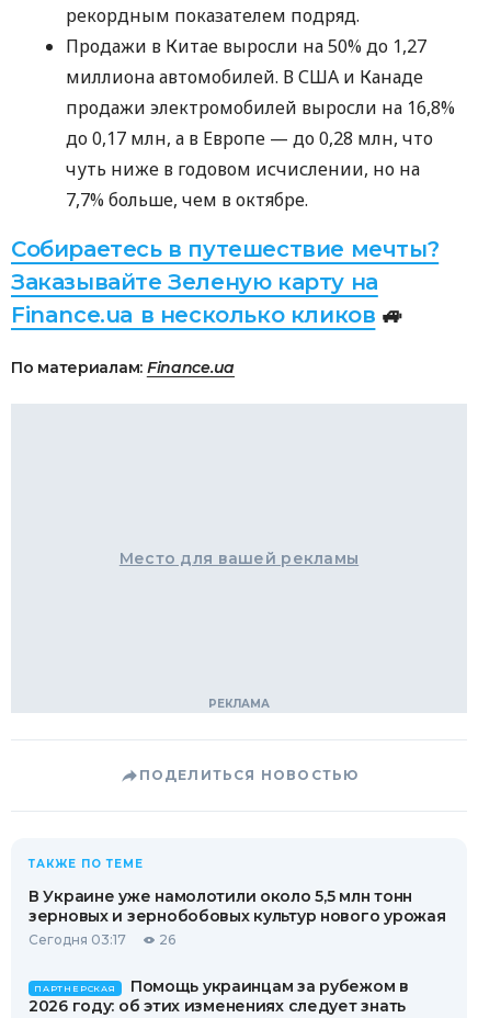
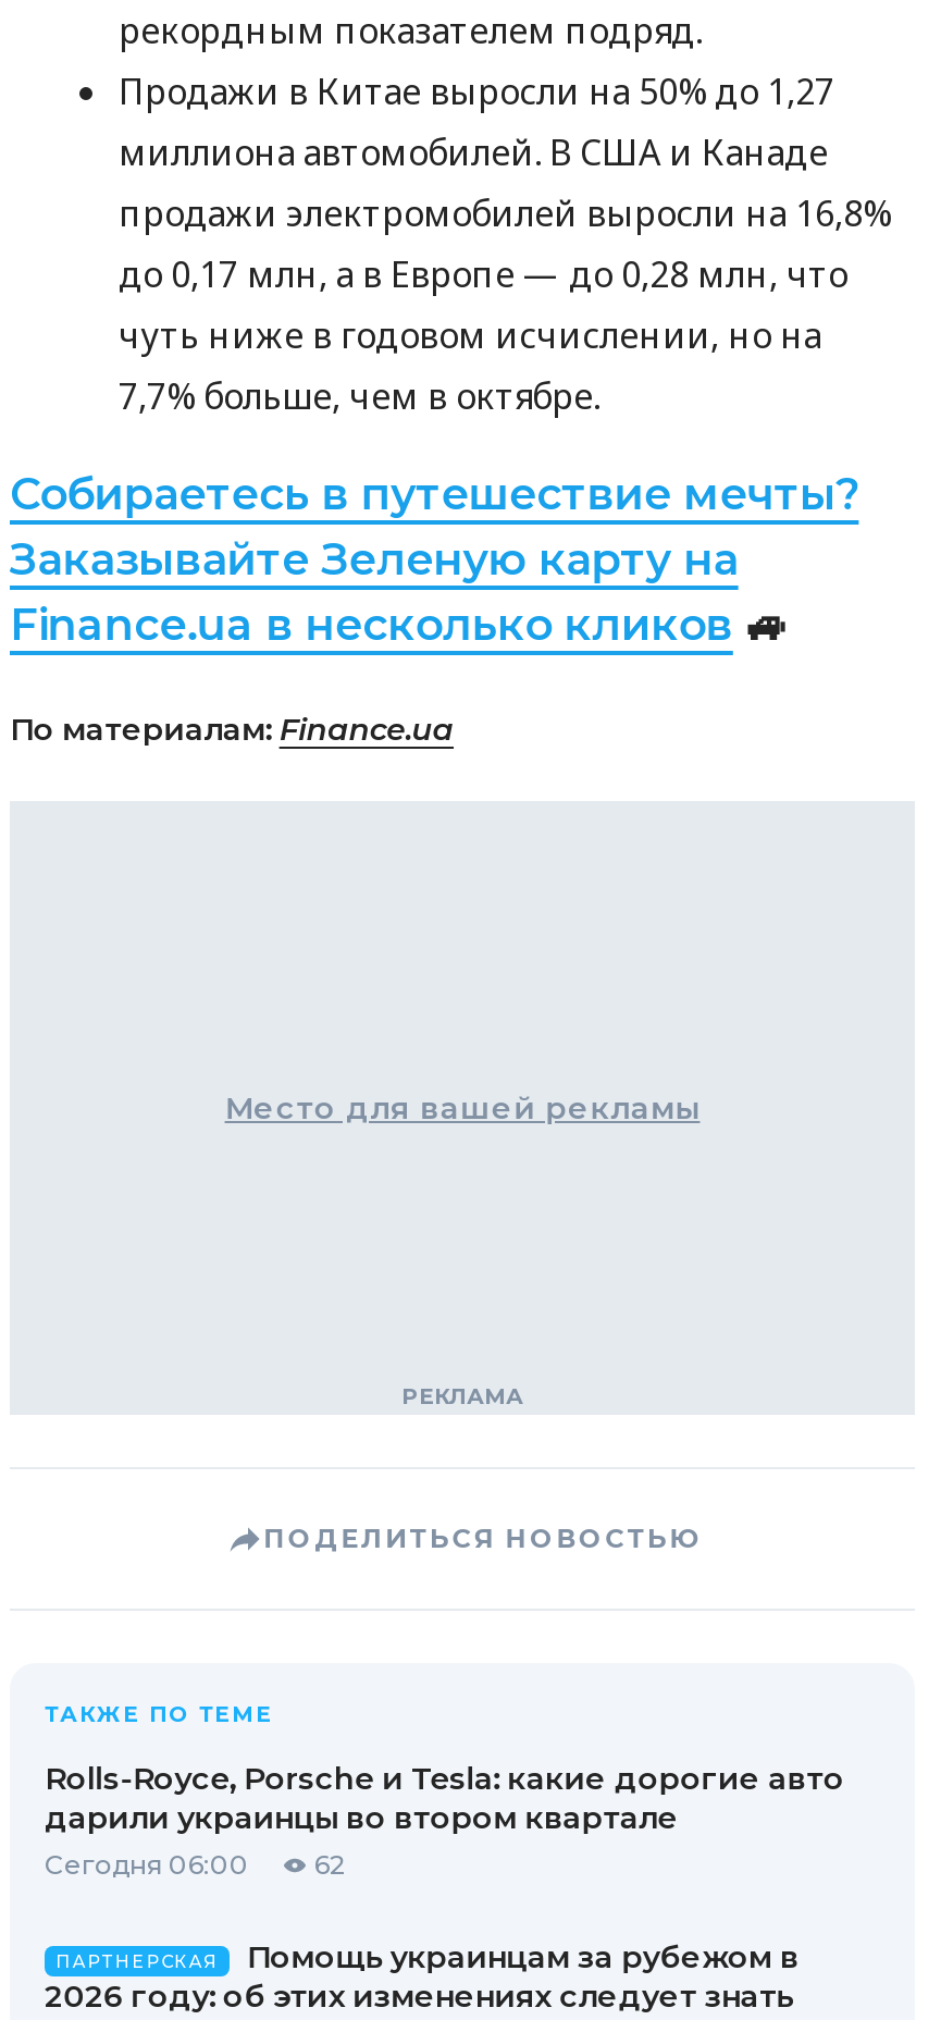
[29,886,446,947] В Украине уже намолотили около 5,5 млн тонн | зерновых и зернобобовых культур нового урожая | Сегодня 03:17 | 26 -> [45,1758,844,1880] Rolls-Royce, Porsche и Tesla: какие дорогие авто | дарили украинцы во втором квартале | Сегодня 06:00 | 62

